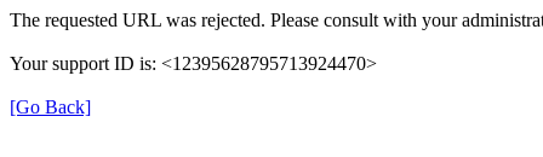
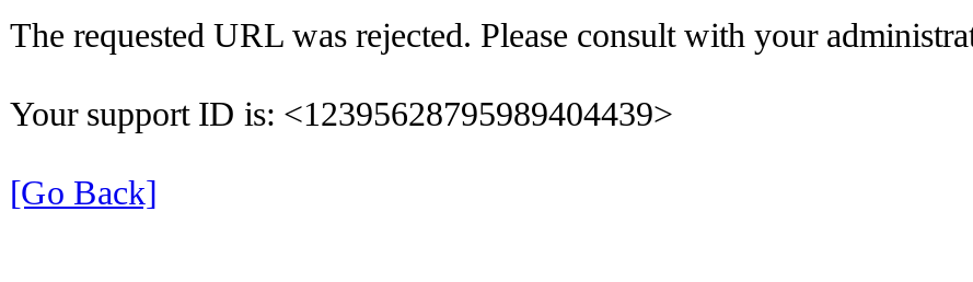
[10,53,377,74] Your support ID is: <12395628795713924470> -> [10,95,673,132] Your support ID is: <12395628795989404439>

